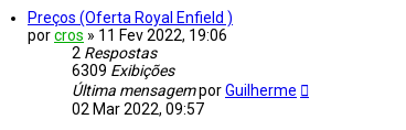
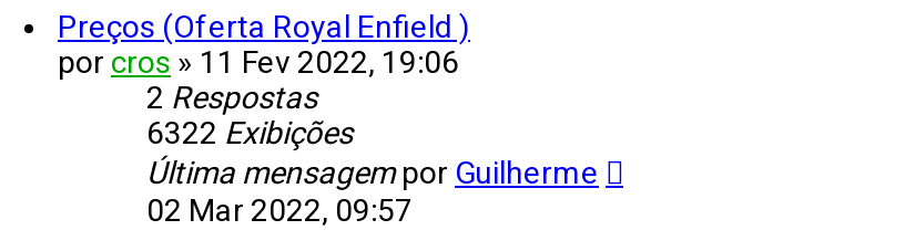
[72,62,174,80] 6309 Exibições -> [146,116,353,151] 6322 Exibições

